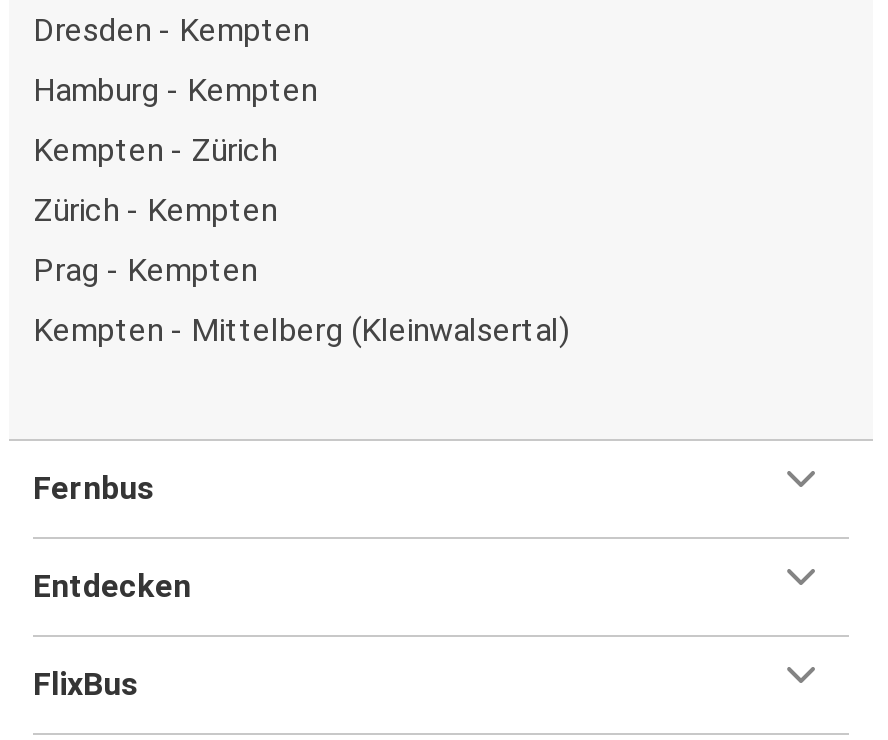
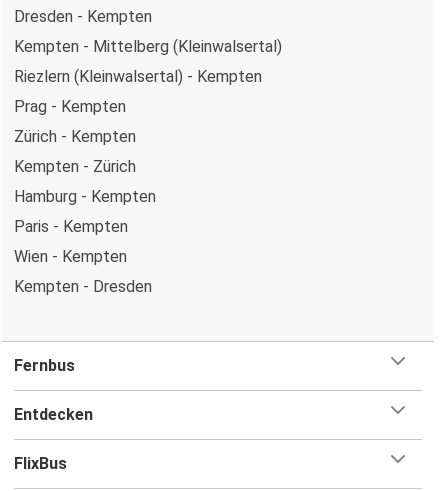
moved [33,70,317,288] -> [14,96,156,205]: Prag - Kempten | Zürich - Kempten | Kempten - Zürich | Hamburg - Kempten
moved [33,310,569,348] -> [14,36,282,55]: Kempten - Mittelberg (Kleinwalsertal)
none -> [14,66,262,295] Riezlern (Kleinwalsertal) - Kempten | Paris - Kempten | Wien - Kempten | Kempten - Dresden

